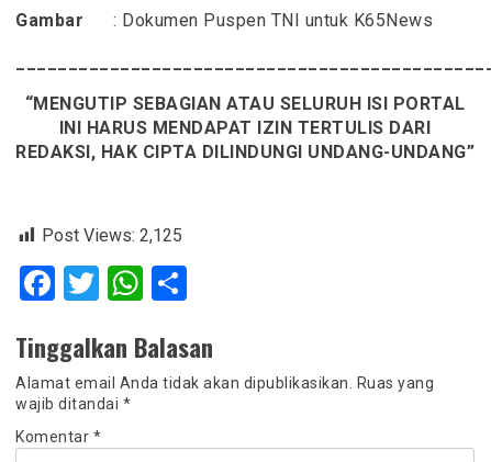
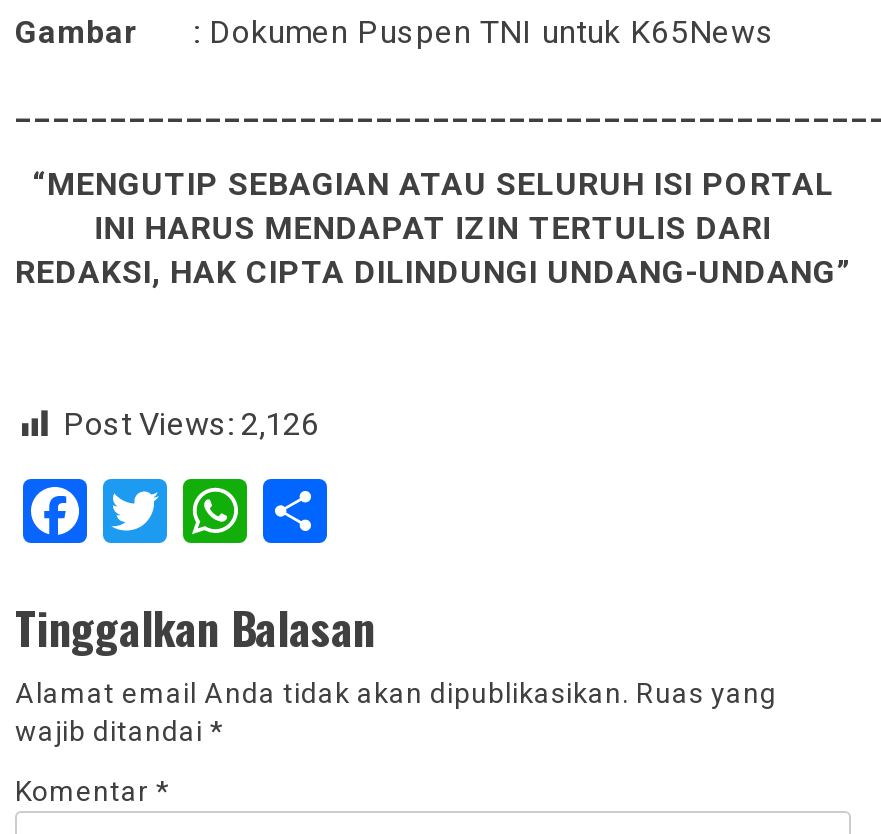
[42,225,182,246] Post Views: 2,125 -> [63,405,319,443] Post Views: 2,126

